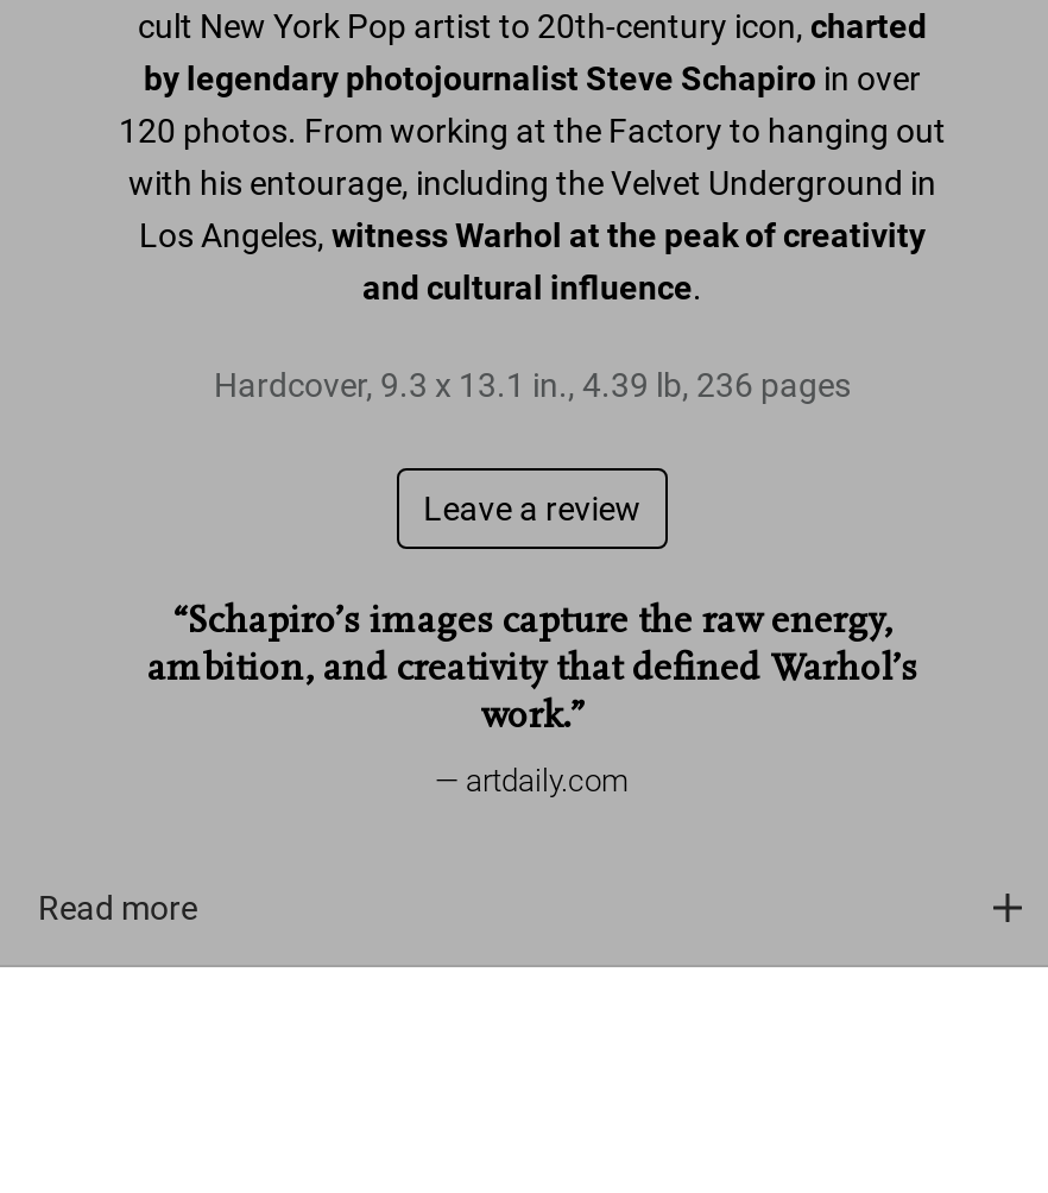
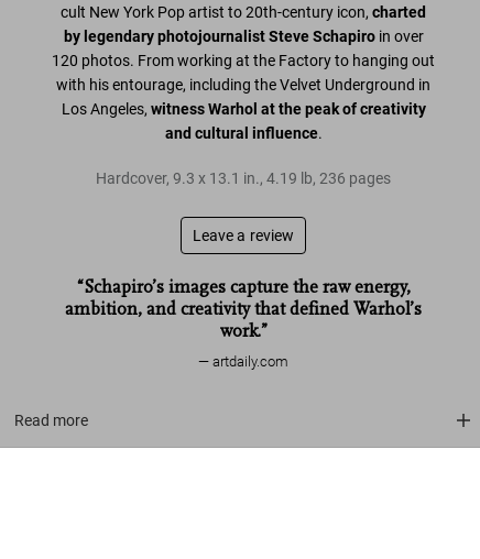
[214,367,851,405] Hardcover, 9.3 x 13.1 in., 4.39 lb, 236 pages -> [96,170,391,187] Hardcover, 9.3 x 13.1 in., 4.19 lb, 236 pages

